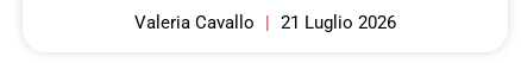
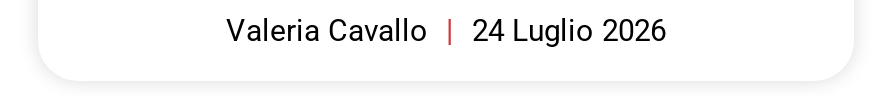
[134,12,396,34] Valeria Cavallo 21 Luglio 2026 -> [226,13,666,49] Valeria Cavallo 24 Luglio 2026

